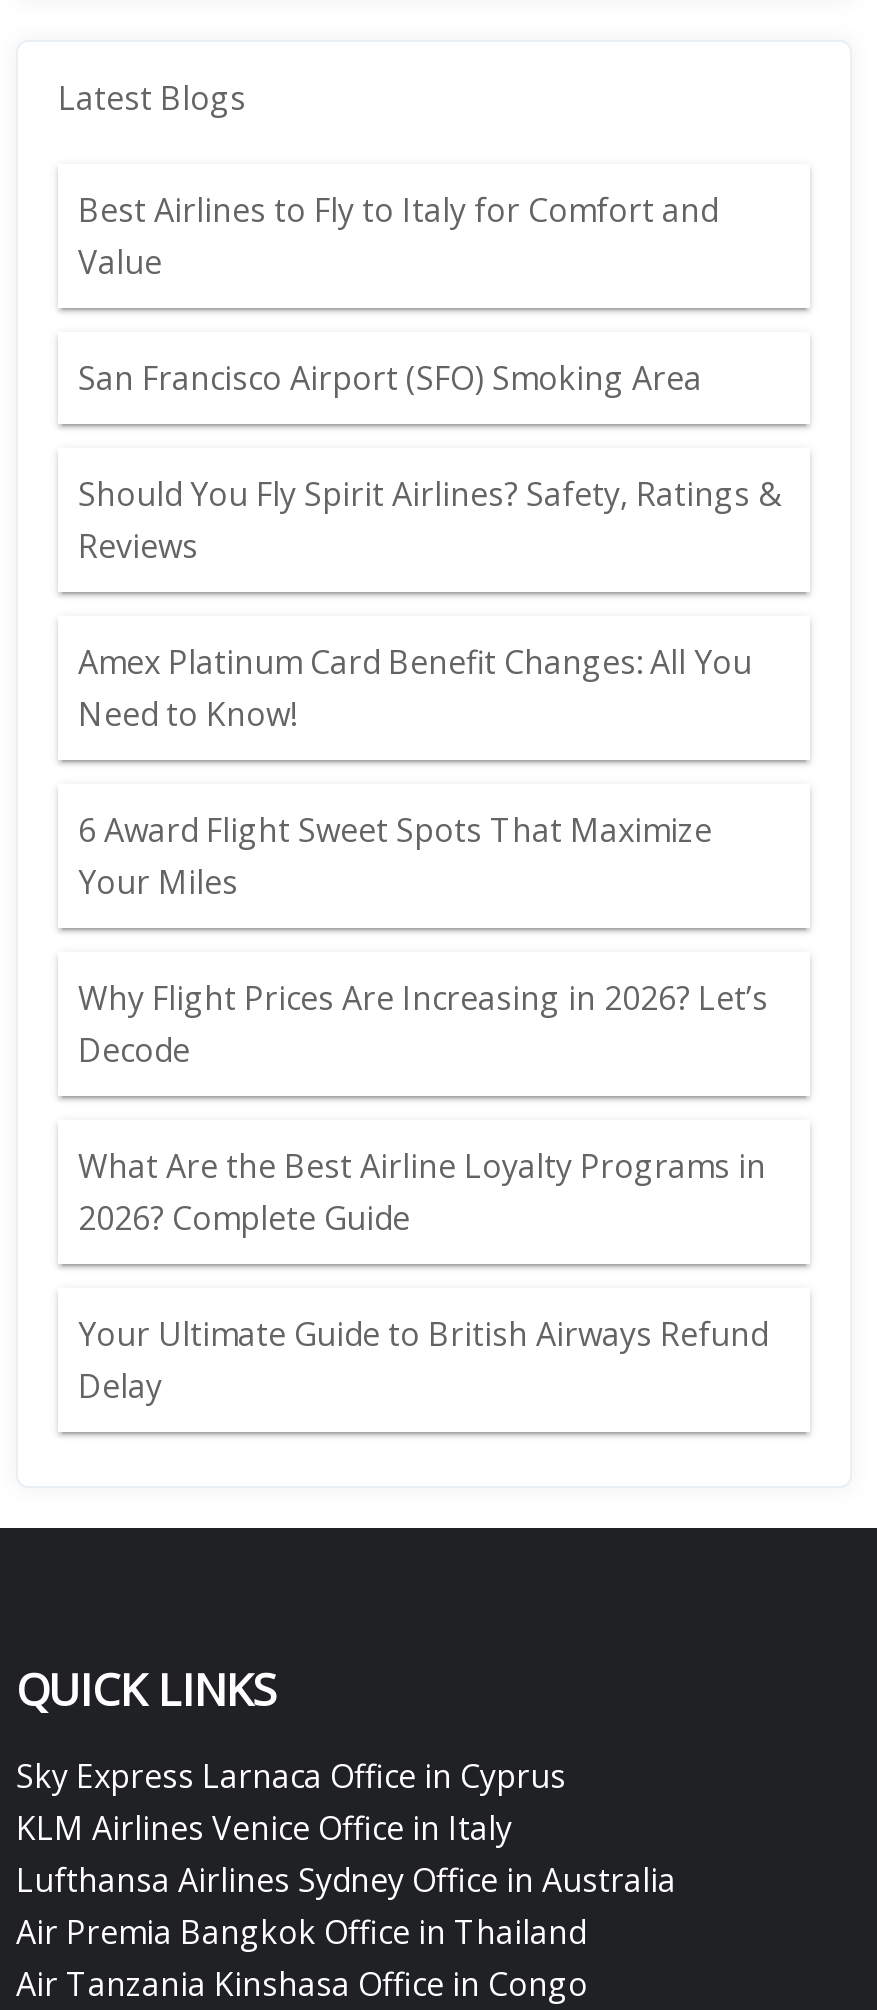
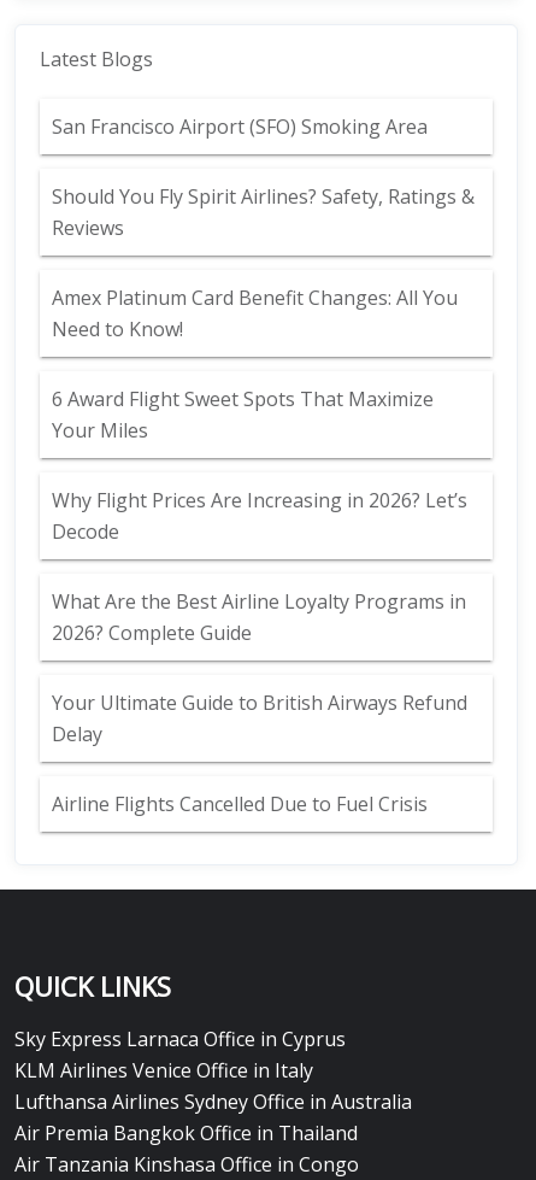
[78,188,718,284] Best Airlines to Fly to Italy for Comfort and | Value -> none
moved [78,356,780,1408] -> [52,113,475,747]: San Francisco Airport (SFO) Smoking Area | Should You Fly Spirit Airlines? Safety, Ratings & | Reviews | ... | Your Ultimate Guide to British Airways Refund | Delay
none -> [52,791,428,817] Airline Flights Cancelled Due to Fuel Crisis

